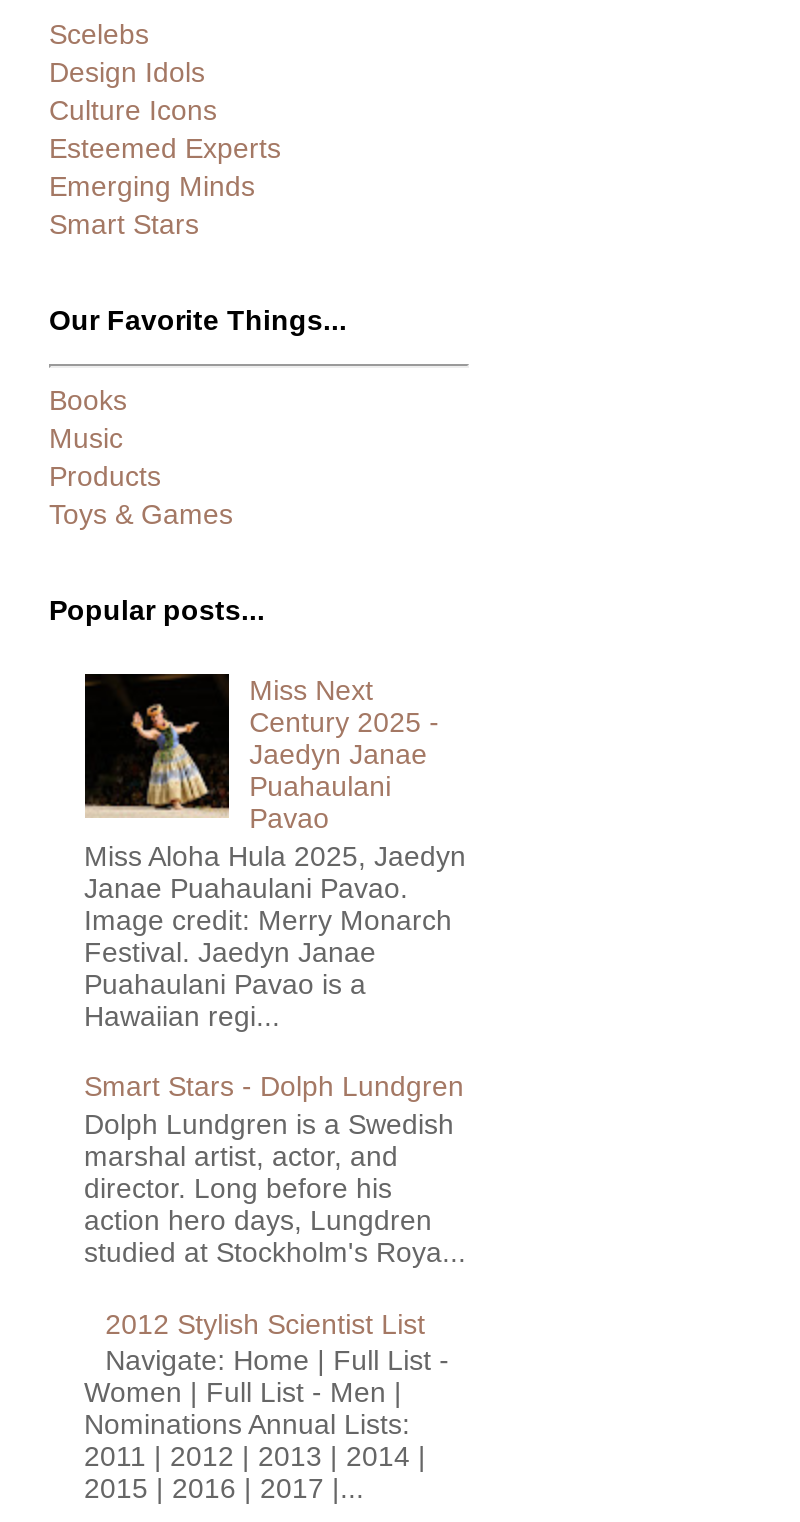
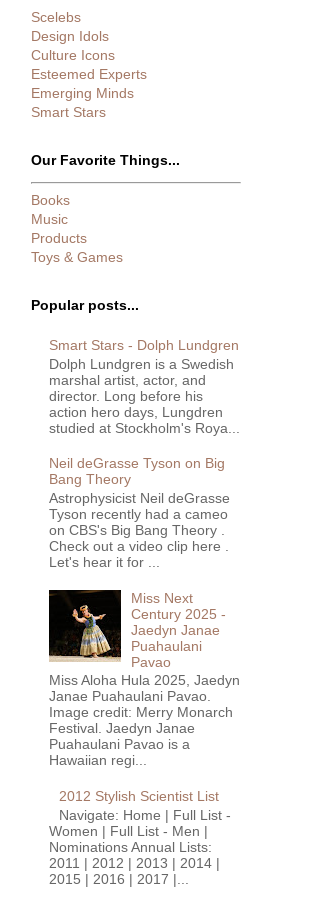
none -> [48,455,229,570] Neil deGrasse Tyson on Big | Bang Theory | Astrophysicist Neil deGrasse | Tyson recently had a cameo | on CBS's Big Bang Theory . | Check out a video clip here . | Let's hear it for ...
moved [84,674,466,1031] -> [48,590,239,768]: [image] | Miss Next | Century 2025 - | ... | Puahaulani Pavao is a | Hawaiian regi...
moved [84,1070,466,1268] -> [48,337,239,436]: Smart Stars - Dolph Lundgren | Dolph Lundgren is a Swedish | marshal artist, actor, and | director. Long before his | action hero days, Lungdren | studied at Stockholm's Roya...

